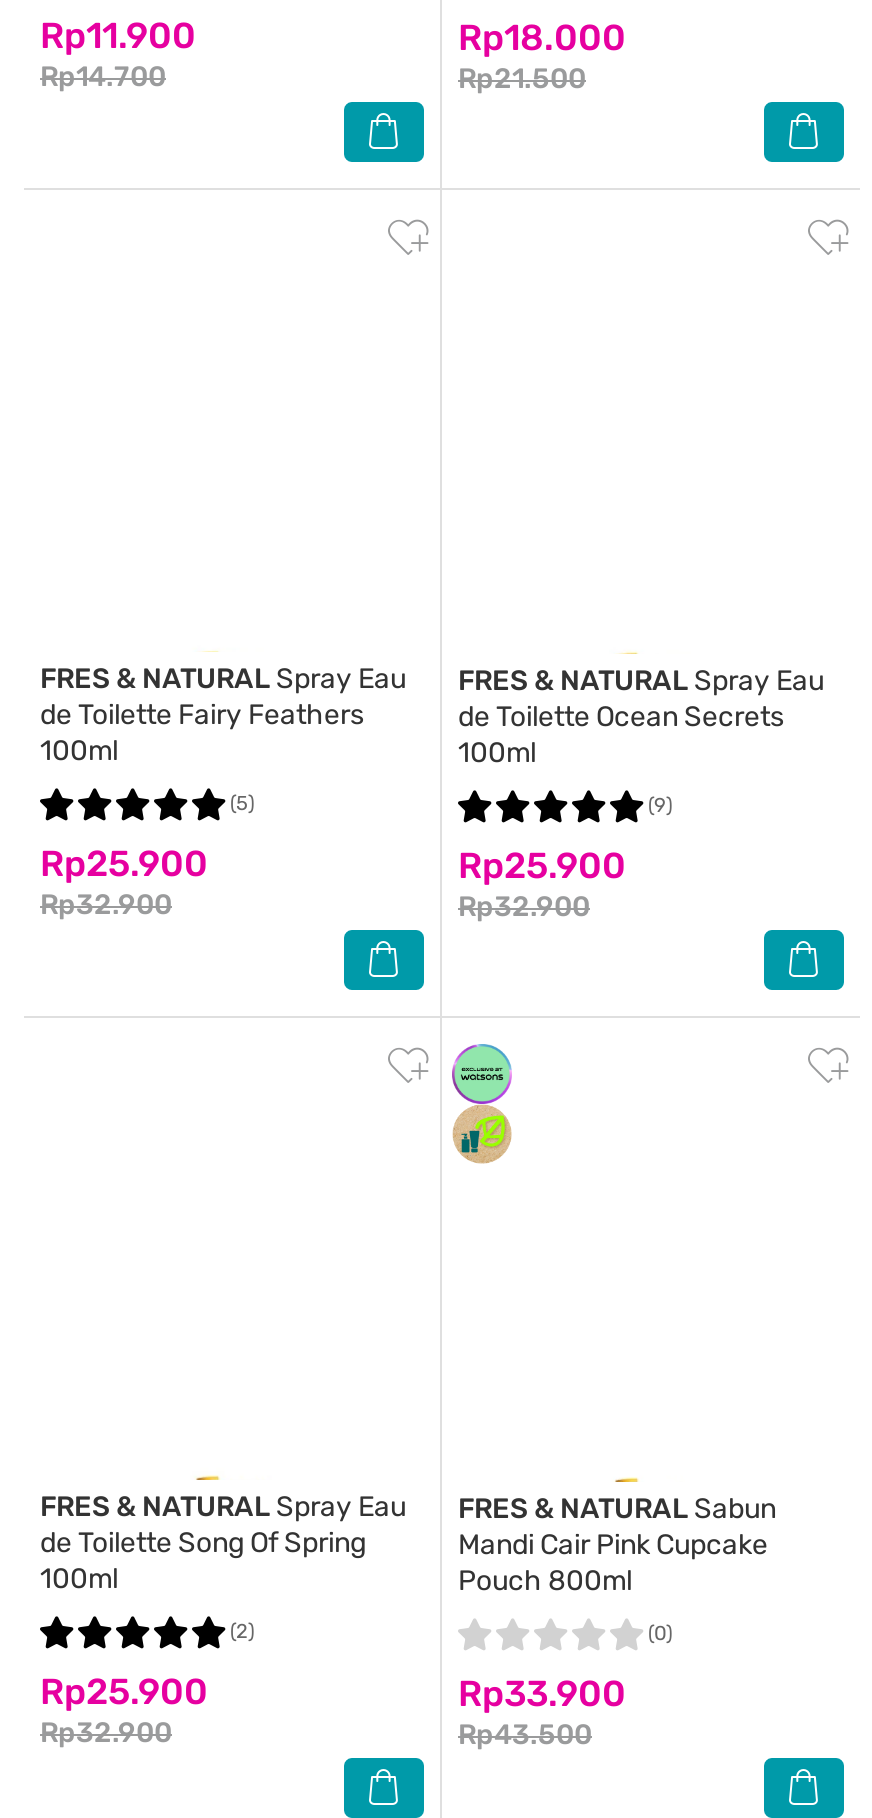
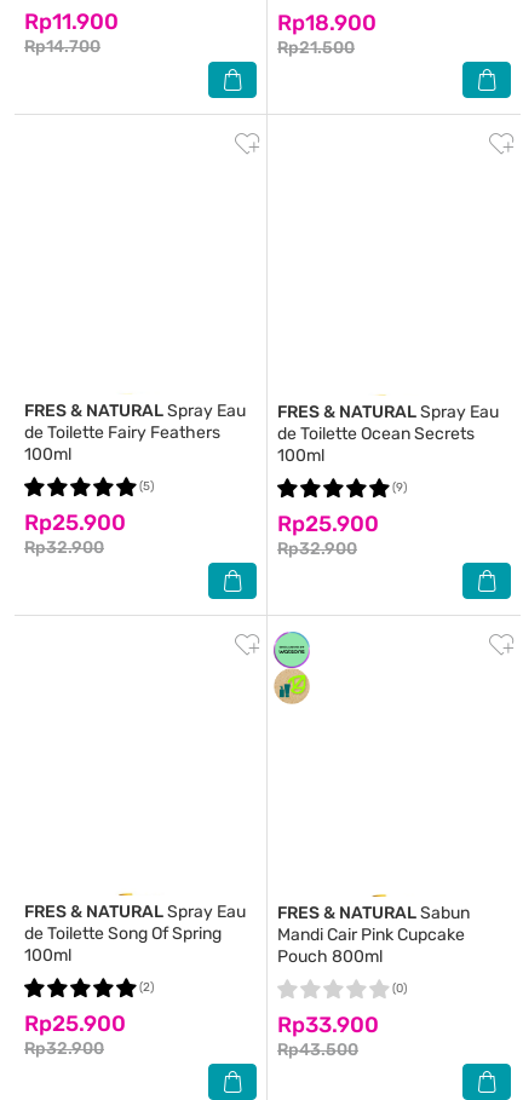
[458,15,626,59] Rp18.000 -> [277,9,377,36] Rp18.900

